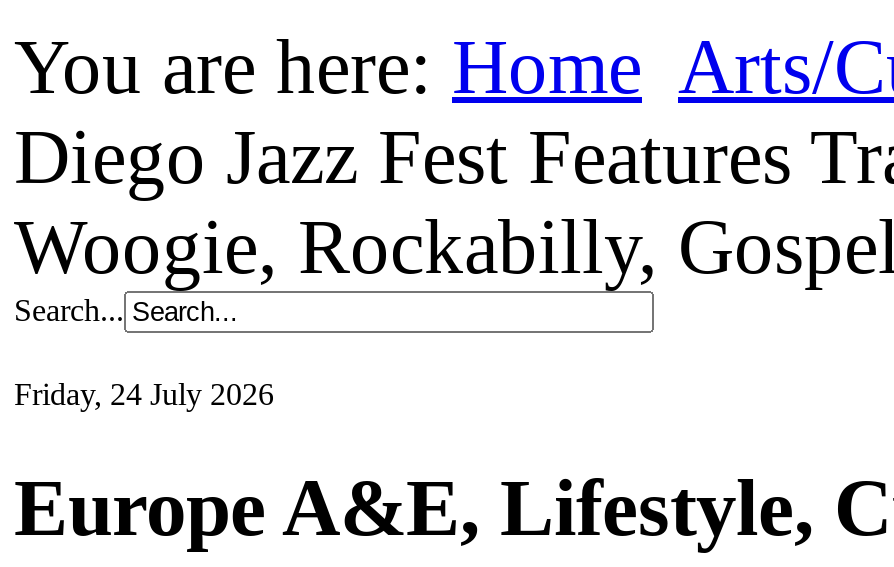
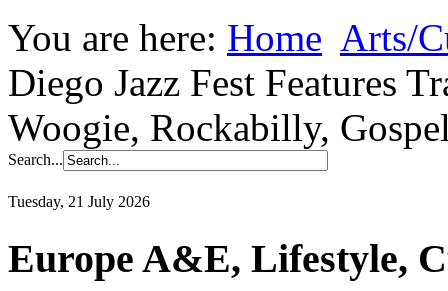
[14,377,274,411] Friday, 24 July 2026 -> [8,193,150,210] Tuesday, 21 July 2026

